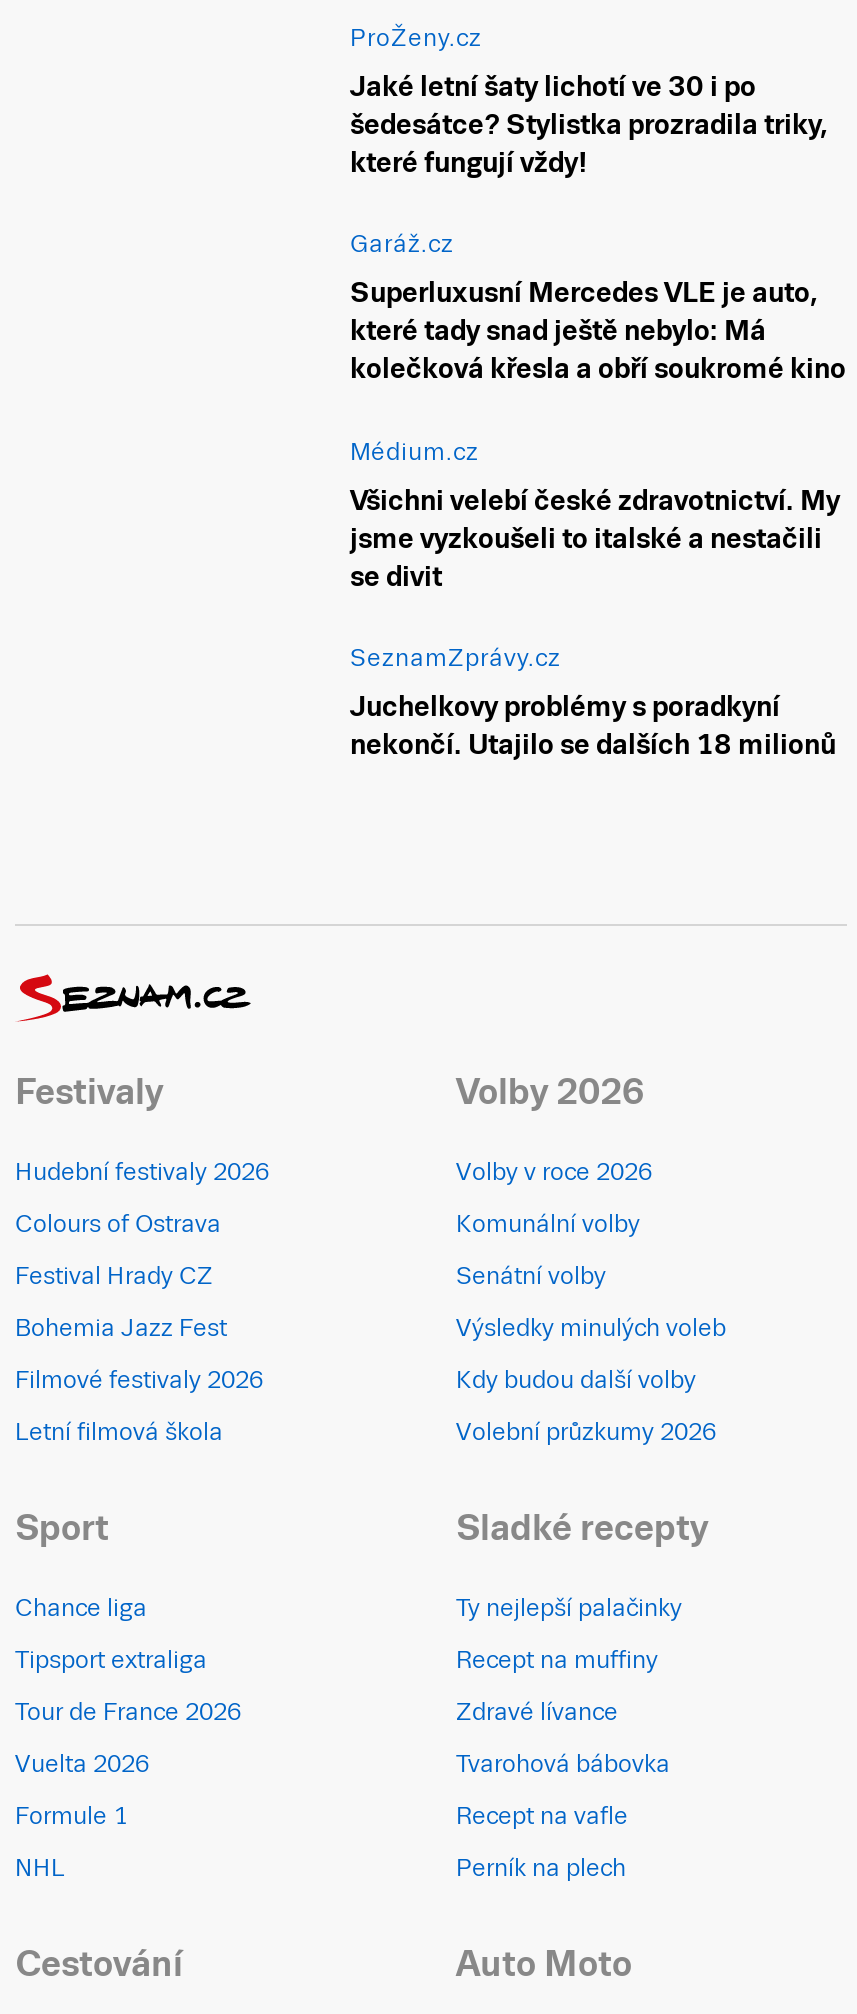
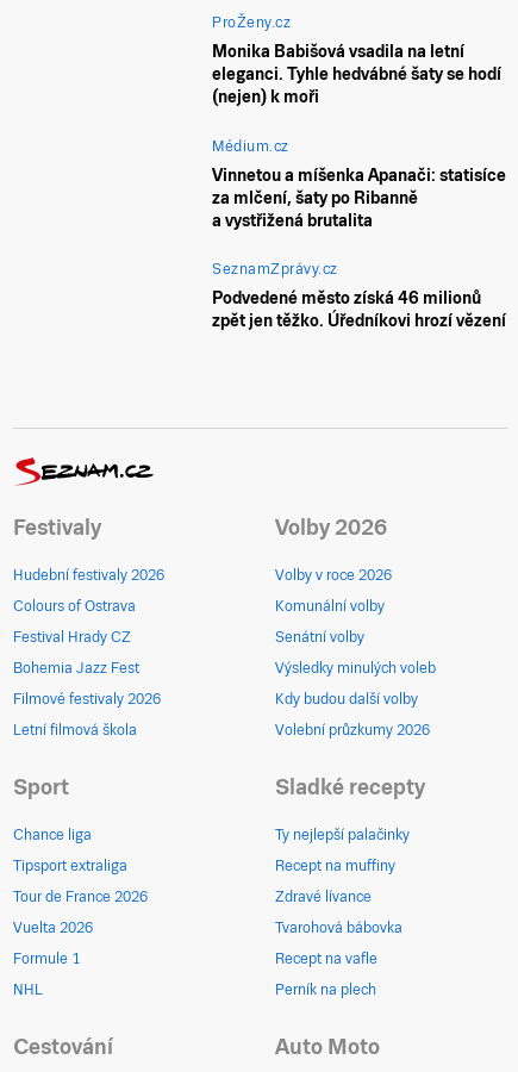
[350,70,846,385] Jaké letní šaty lichotí ve 30 i po | šedesátce? Stylistka prozradila triky, | které fungují vždy! | Garáž.cz | Superluxusní Mercedes VLE je auto, | které tady snad ještě nebylo: Má | kolečková křesla a obří soukromé kino -> [213,42,502,106] Monika Babišová vsadila na letní | eleganci. Tyhle hedvábné šaty se hodí | (nejen) k moři
[350,484,840,592] Všichni velebí české zdravotnictví. My | jsme vyzkoušeli to italské a nestačili | se divit -> [213,165,507,230] Vinnetou a míšenka Apanači: statisíce | za mlčení, šaty po Ribanně | a vystřižená brutalita
[350,691,836,761] Juchelkovy problémy s poradkyní | nekončí. Utajilo se dalších 18 milionů -> [213,289,507,330] Podvedené město získá 46 milionů | zpět jen těžko. Úředníkovi hrozí vězení

